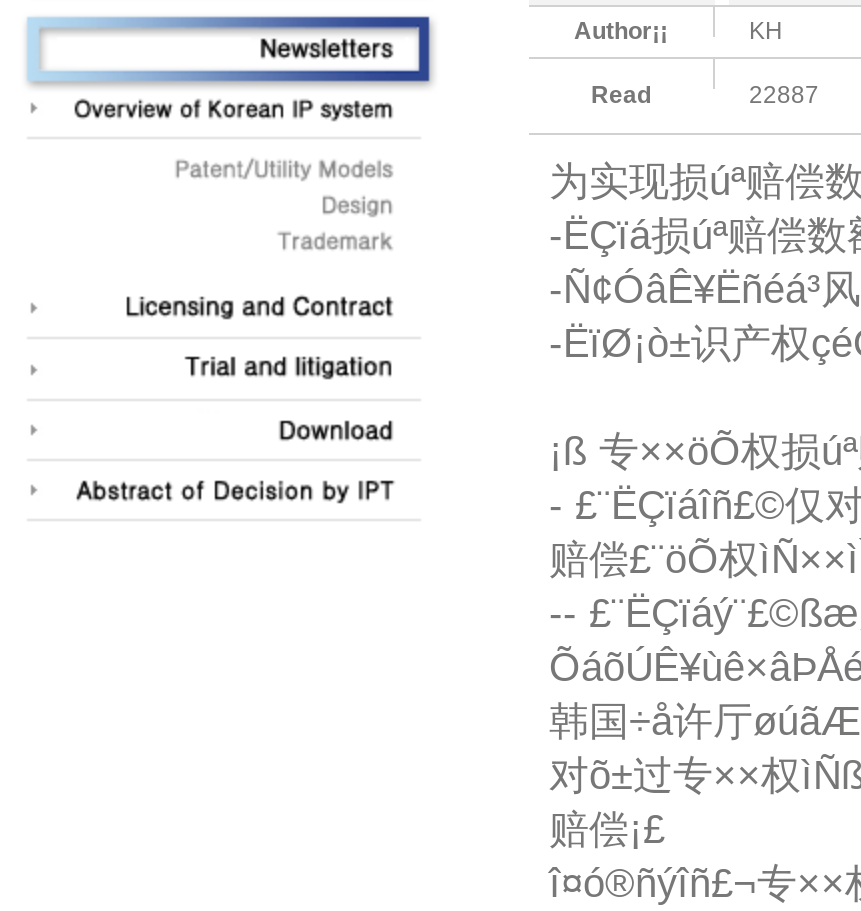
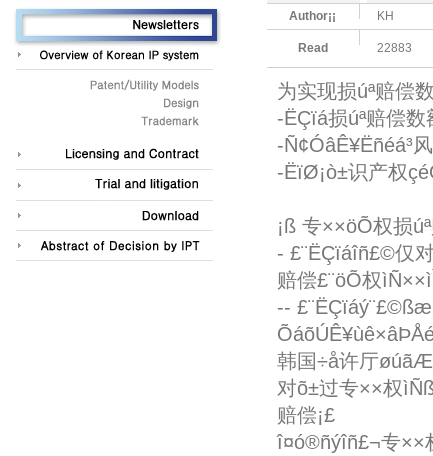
[749,81,819,109] 22887 -> [377,41,412,55] 22883

